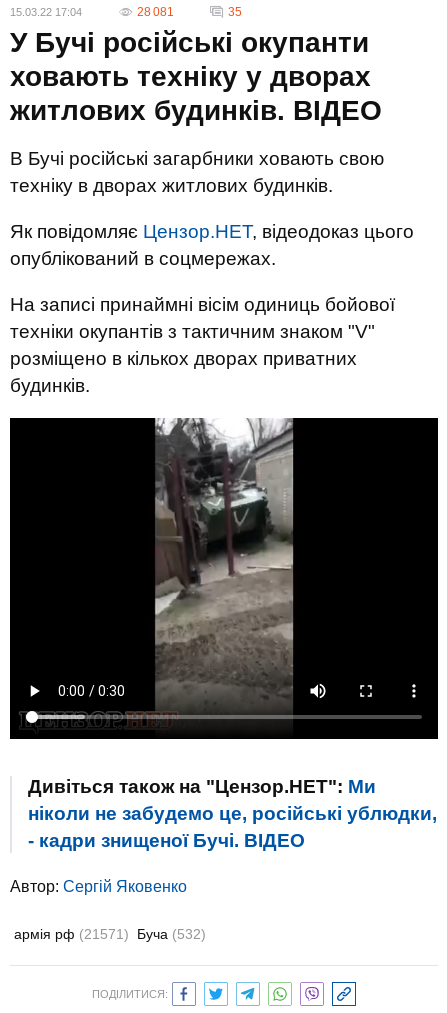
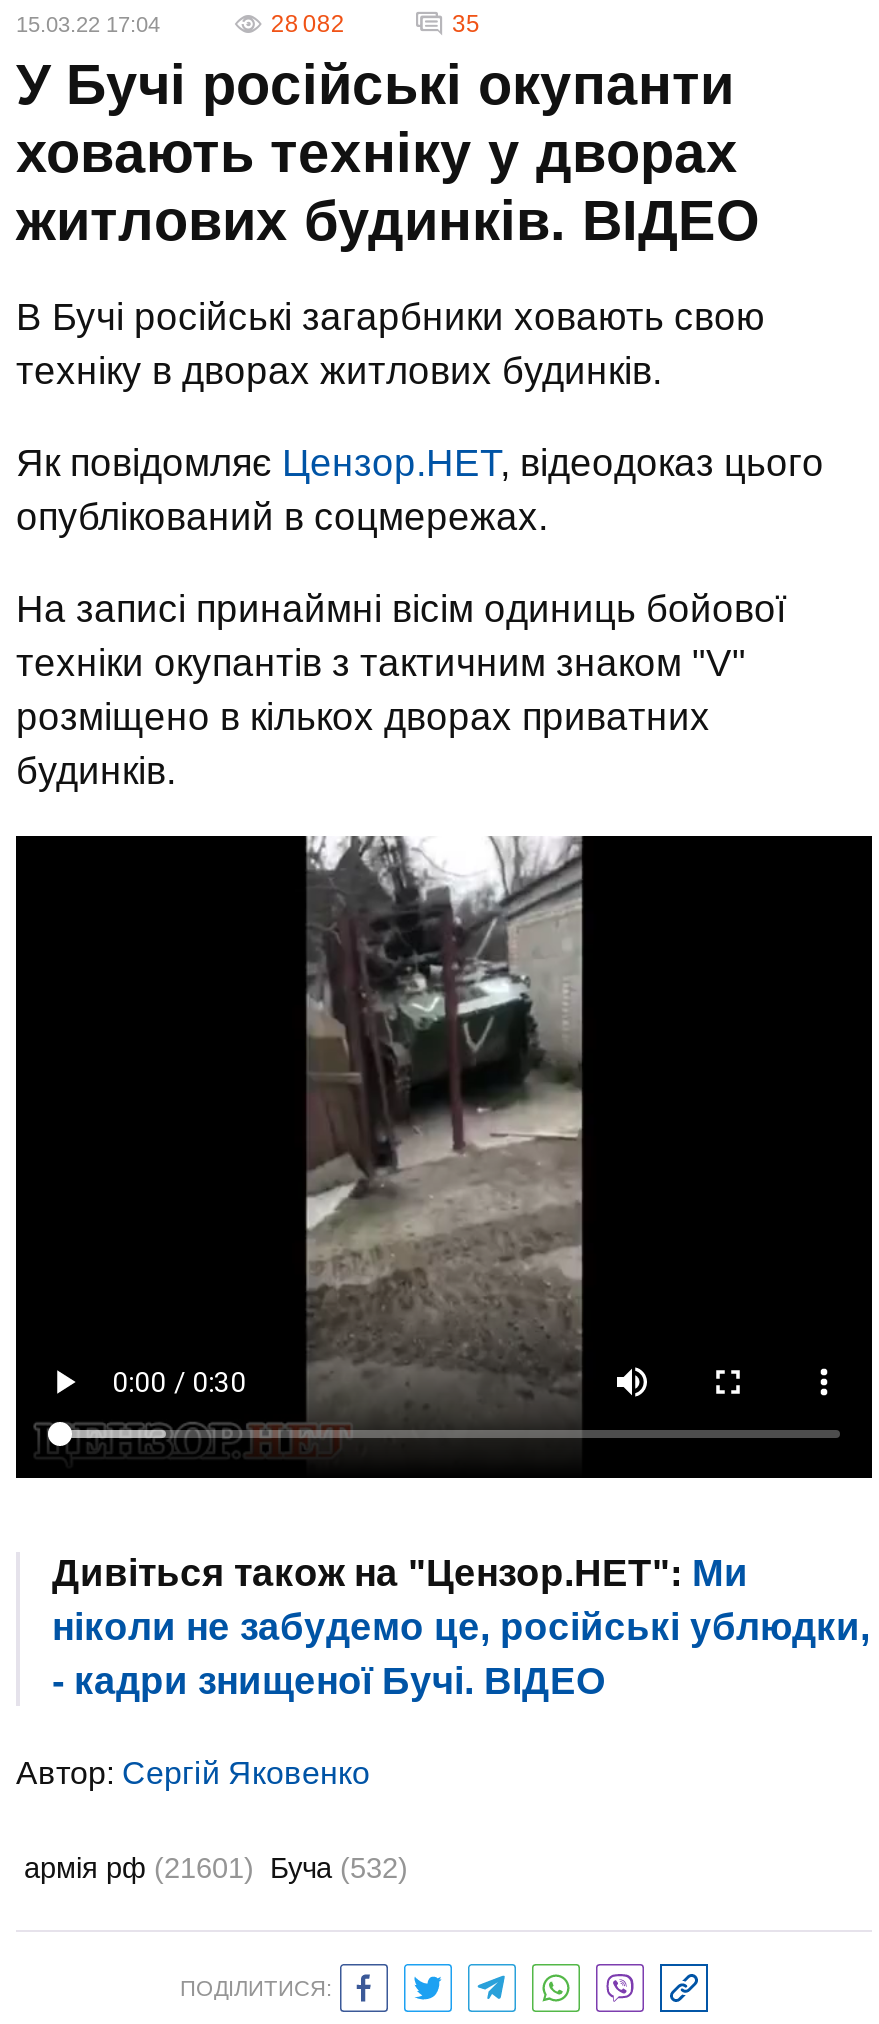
[137,5,174,19] 28 081 -> [271,10,345,38] 28 082
[14,926,206,942] армія рф (21571) Буча (532) -> [24,1852,408,1884] армія рф (21601) Буча (532)

